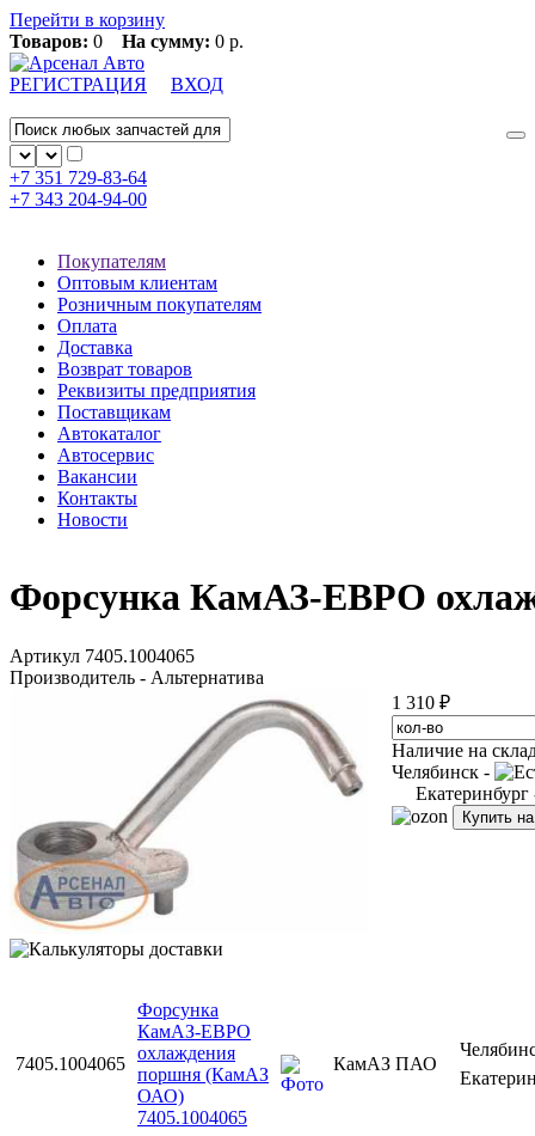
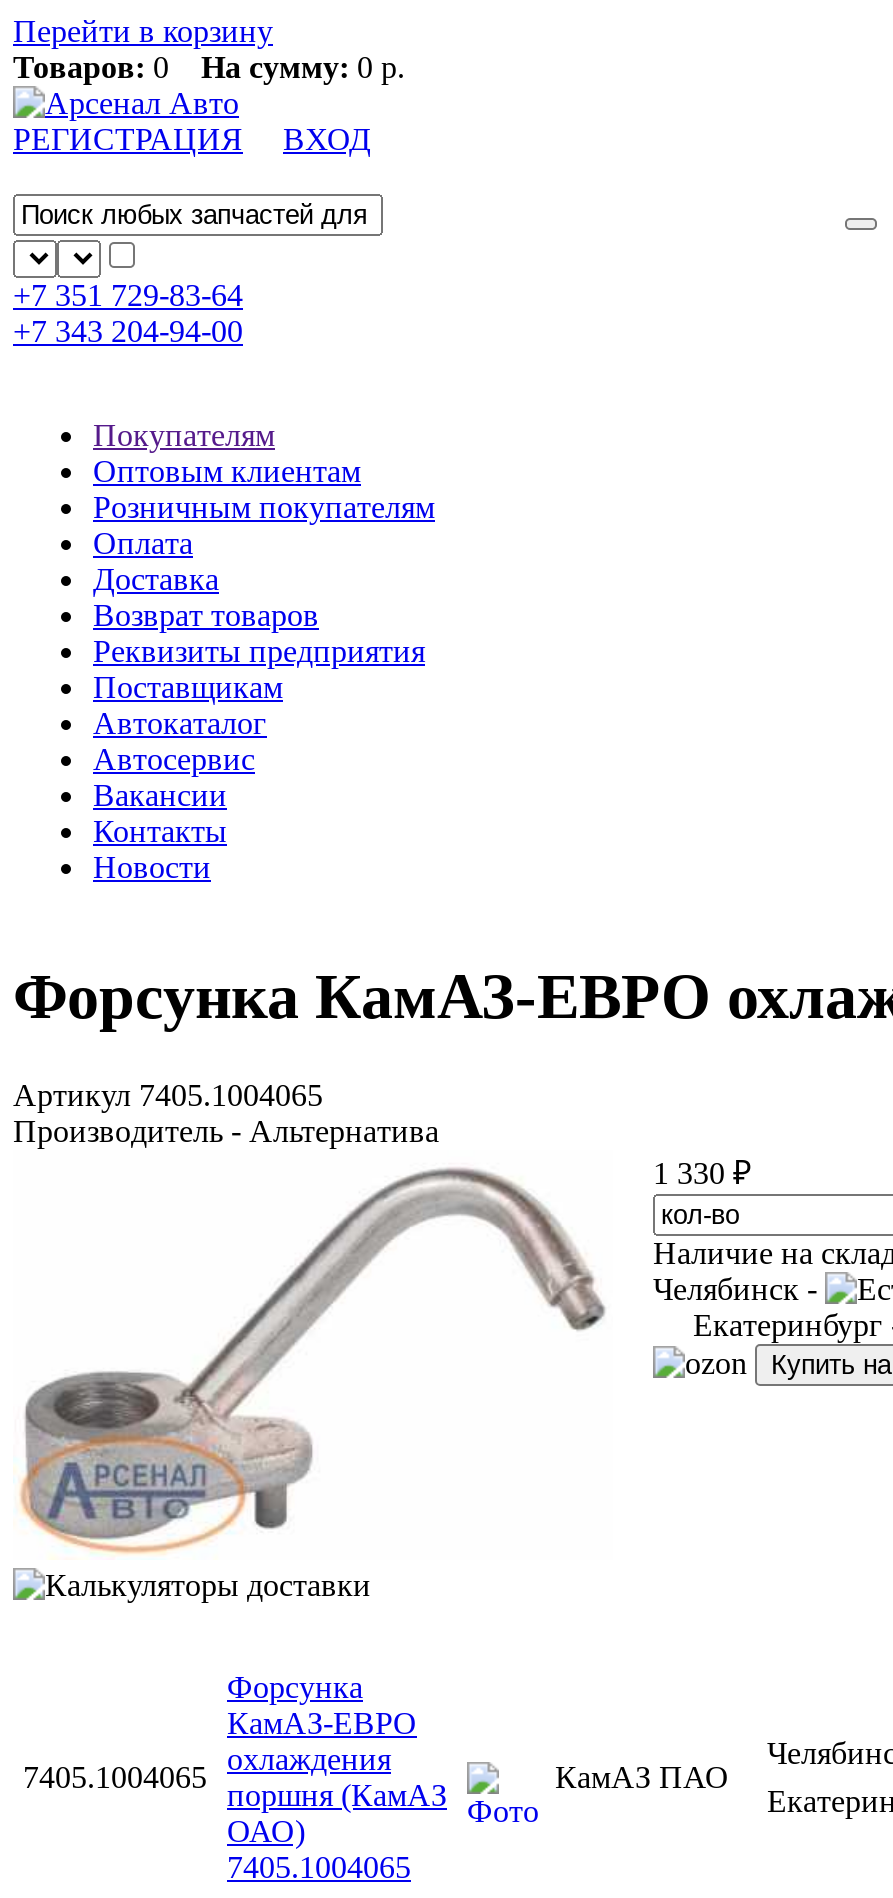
[392,692,450,713] 1 310 ₽ -> [653,1156,751,1190] 1 330 ₽

